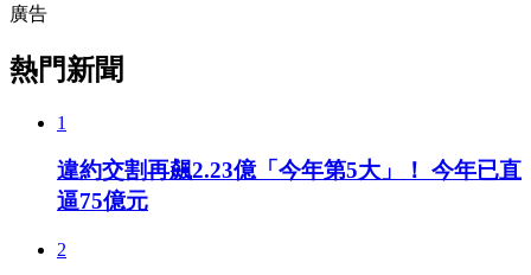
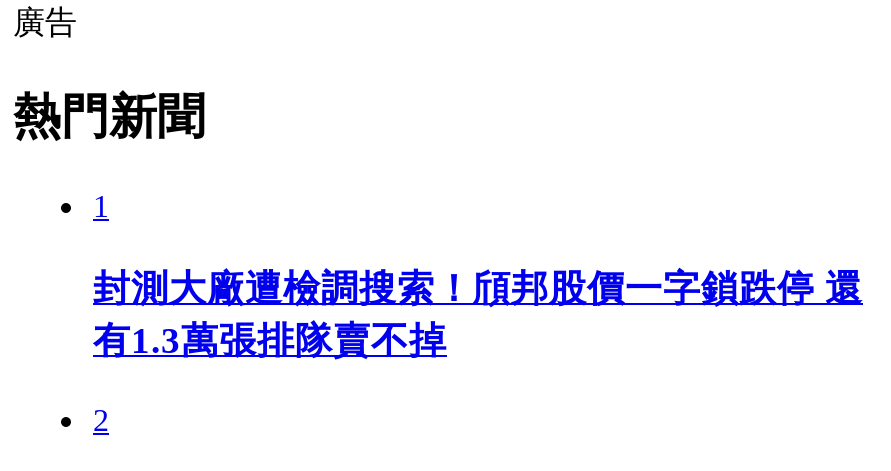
[57,158,522,214] 違約交割再飆2.23億「今年第5大」！ 今年已直 | 逼75億元 -> [93,267,863,361] 封測大廠遭檢調搜索！頎邦股價一字鎖跌停 還 | 有1.3萬張排隊賣不掉

